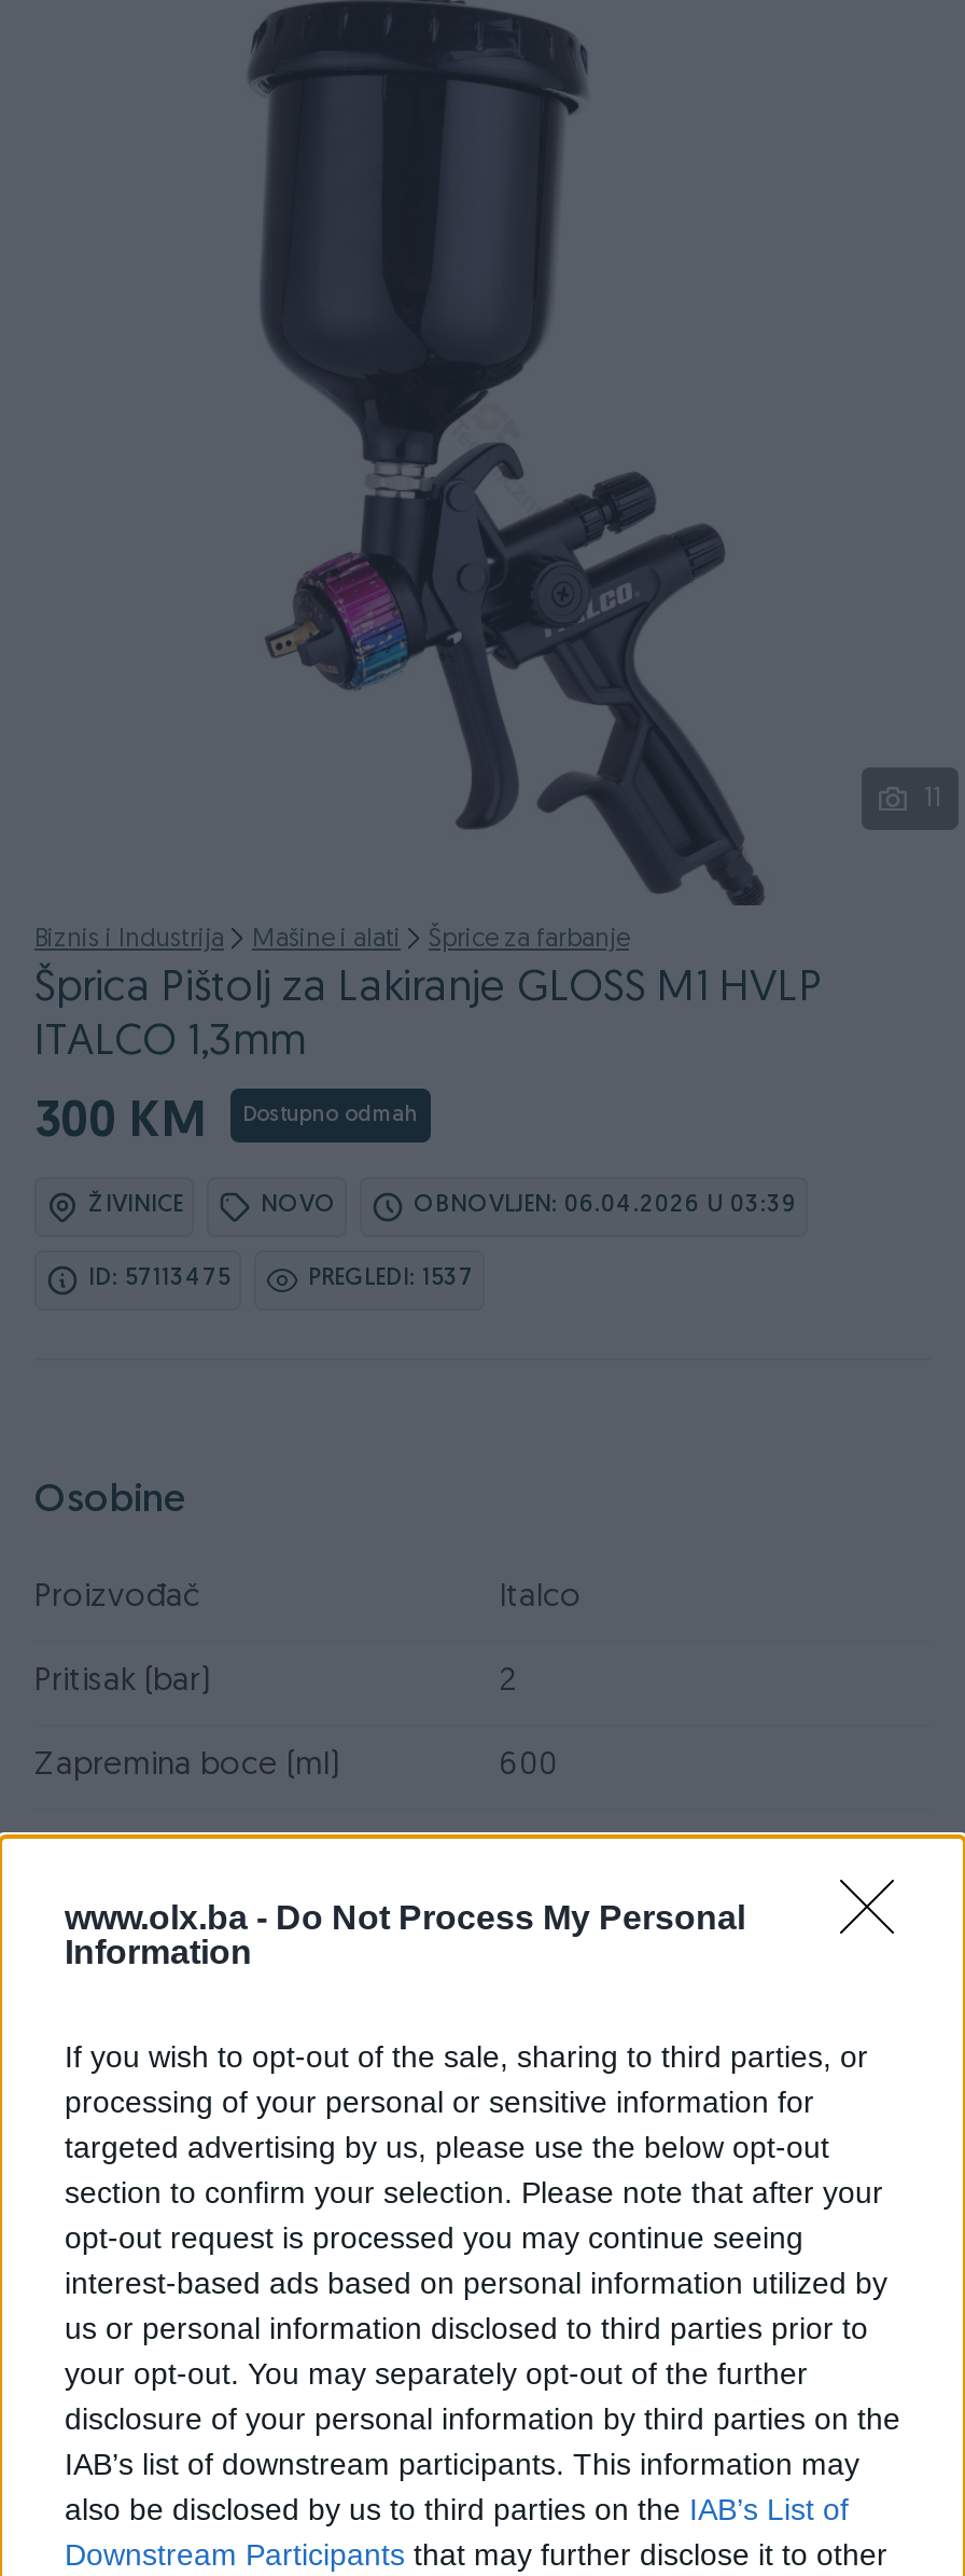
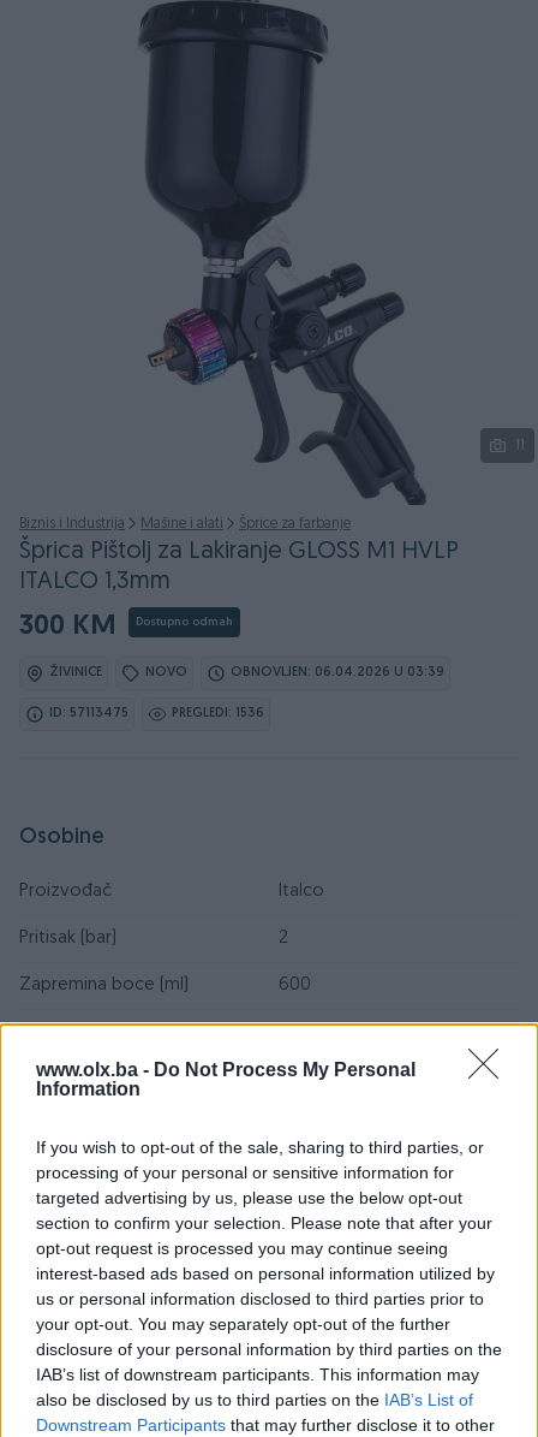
[308,1268,474,1291] PREGLEDI: 1537 -> [172,707,264,720] PREGLEDI: 1536

